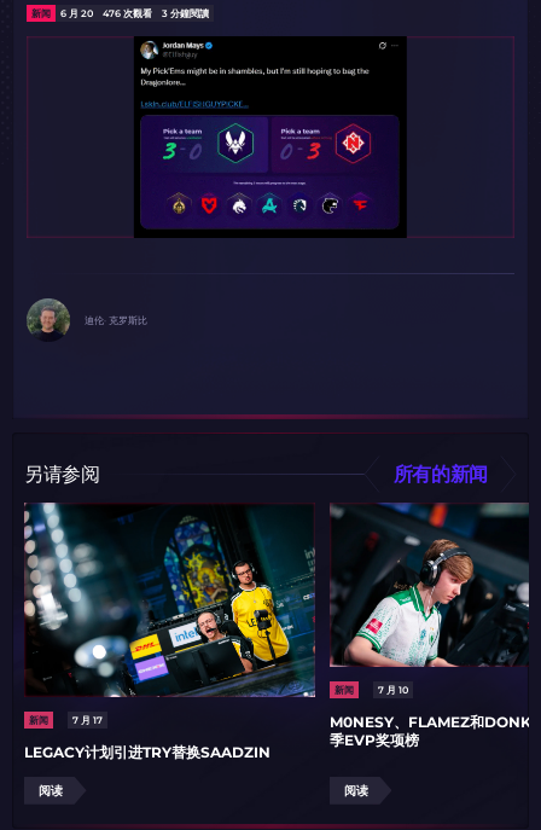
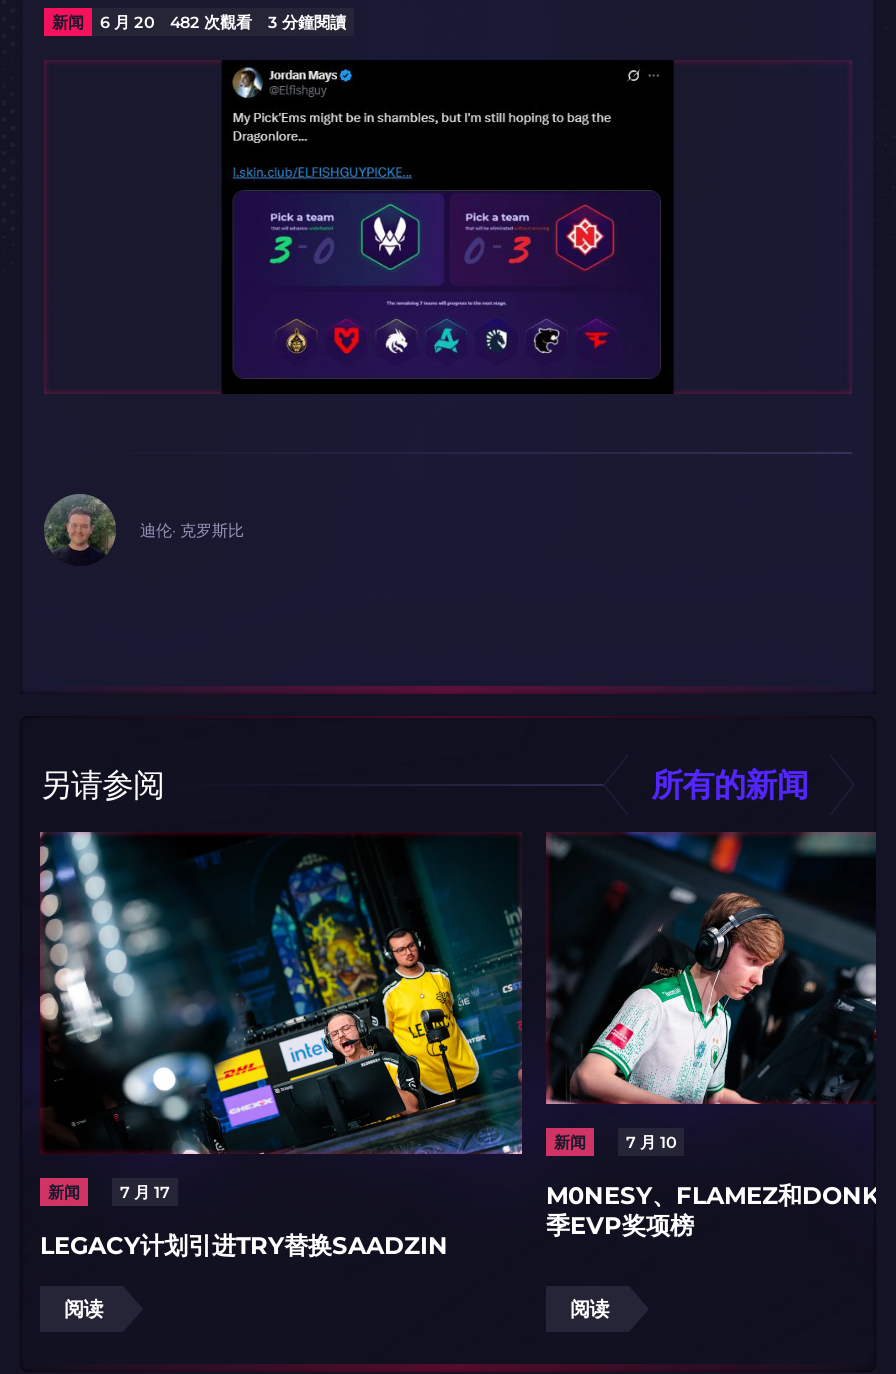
[31,6,209,19] 新闻 6 月 20 476 次觀看 3 分鐘閱讀 -> [52,10,346,32] 新闻 6 月 20 482 次觀看 3 分鐘閱讀

